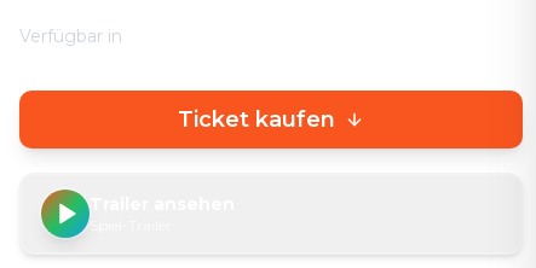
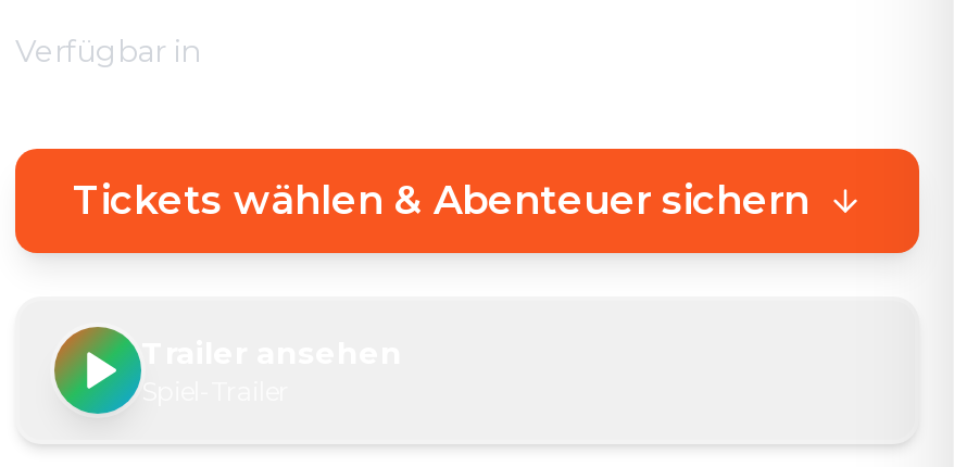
[178,106,335,133] Ticket kaufen -> [73,177,809,225] Tickets wählen & Abenteuer sichern

